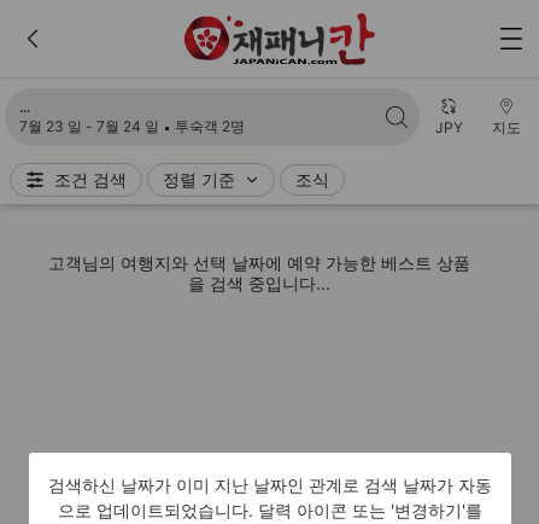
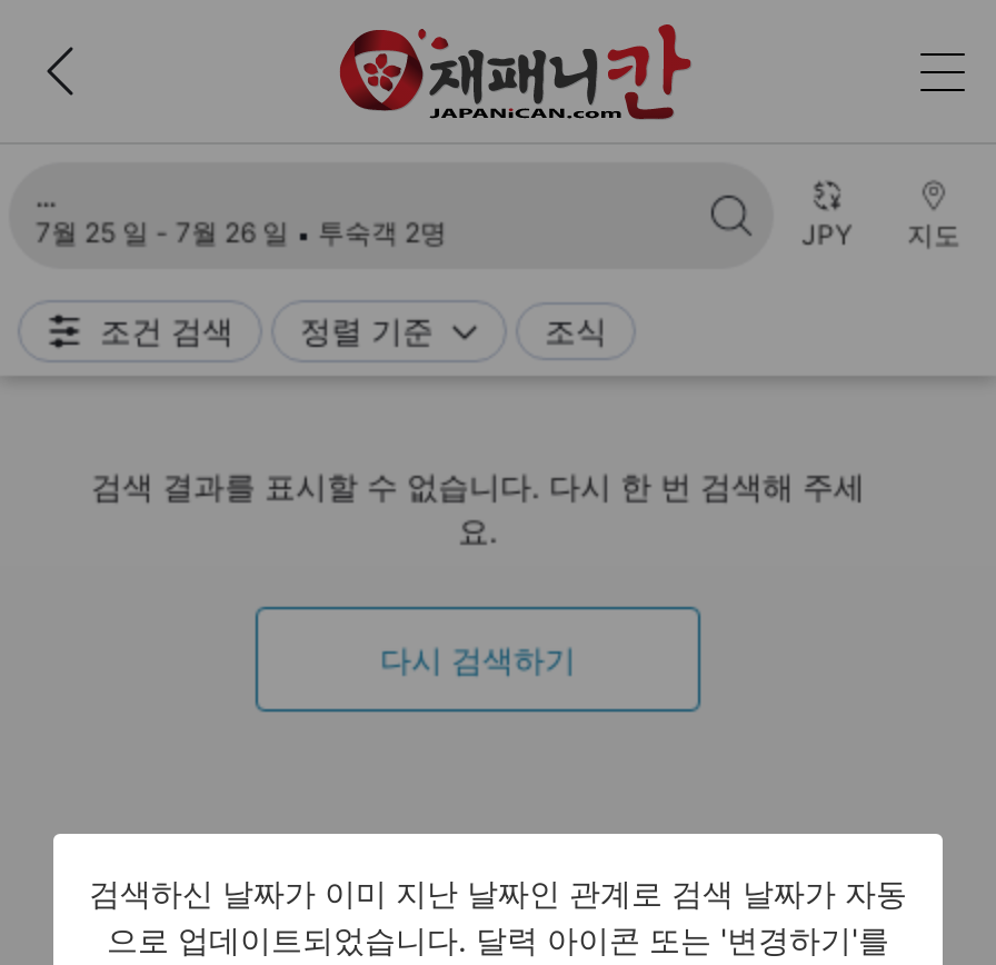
[19,117,245,135] 7월 23 일 - 7월 24 일 투숙객 2명 -> [36,216,447,249] 7월 25 일 - 7월 26 일 투숙객 2명
[48,252,470,293] 고객님의 여행지와 선택 날짜에 예약 가능한 베스트 상품 | 을 검색 중입니다... -> [91,467,865,678] 검색 결과를 표시할 수 없습니다. 다시 한 번 검색해 주세 | 요. | 다시 검색하기

